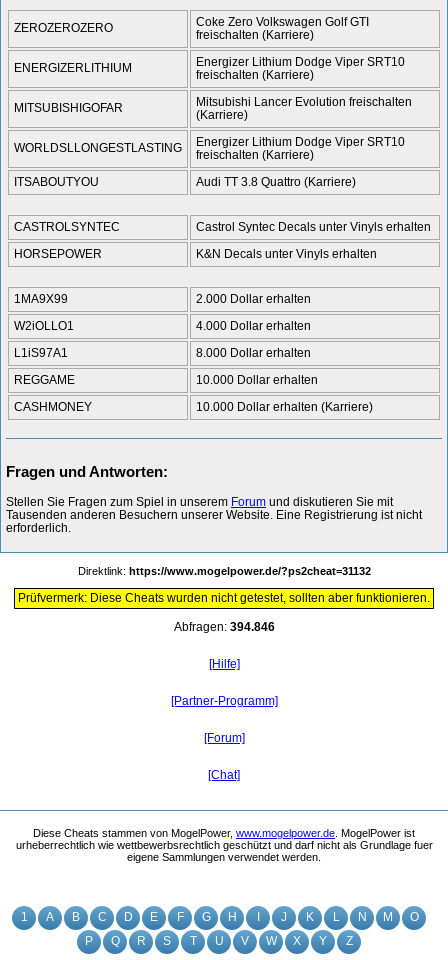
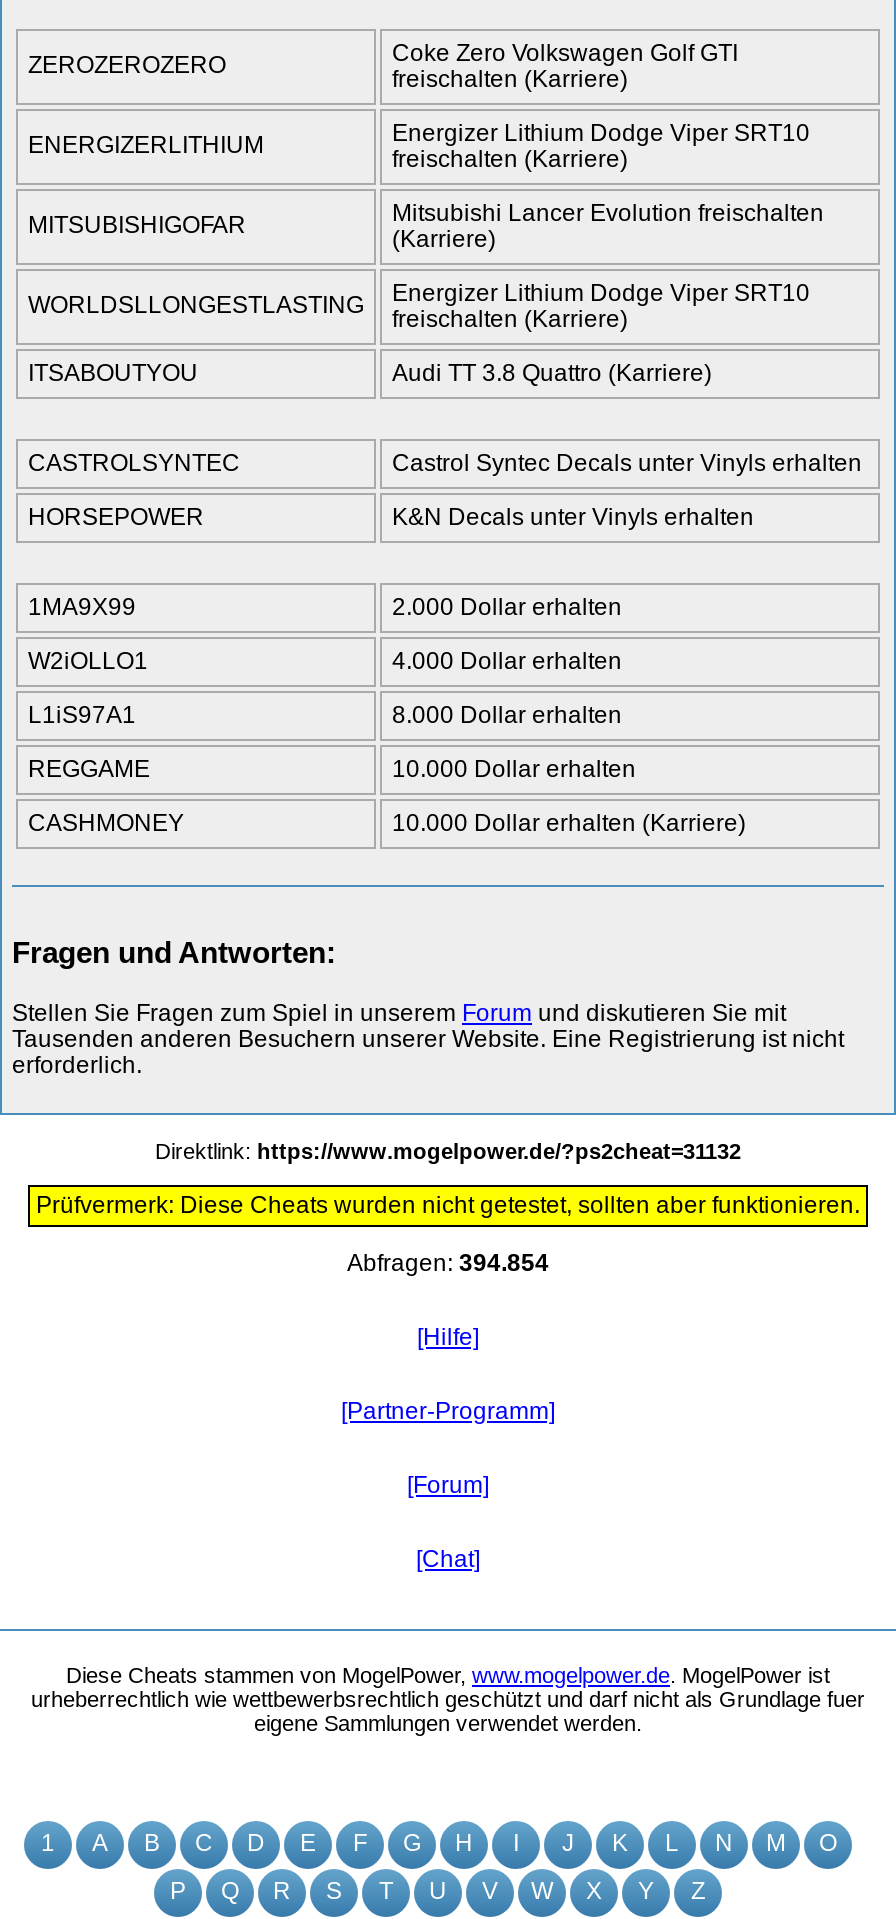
[173,620,274,634] Abfragen: 394.846 -> [347,1248,549,1276] Abfragen: 394.854

